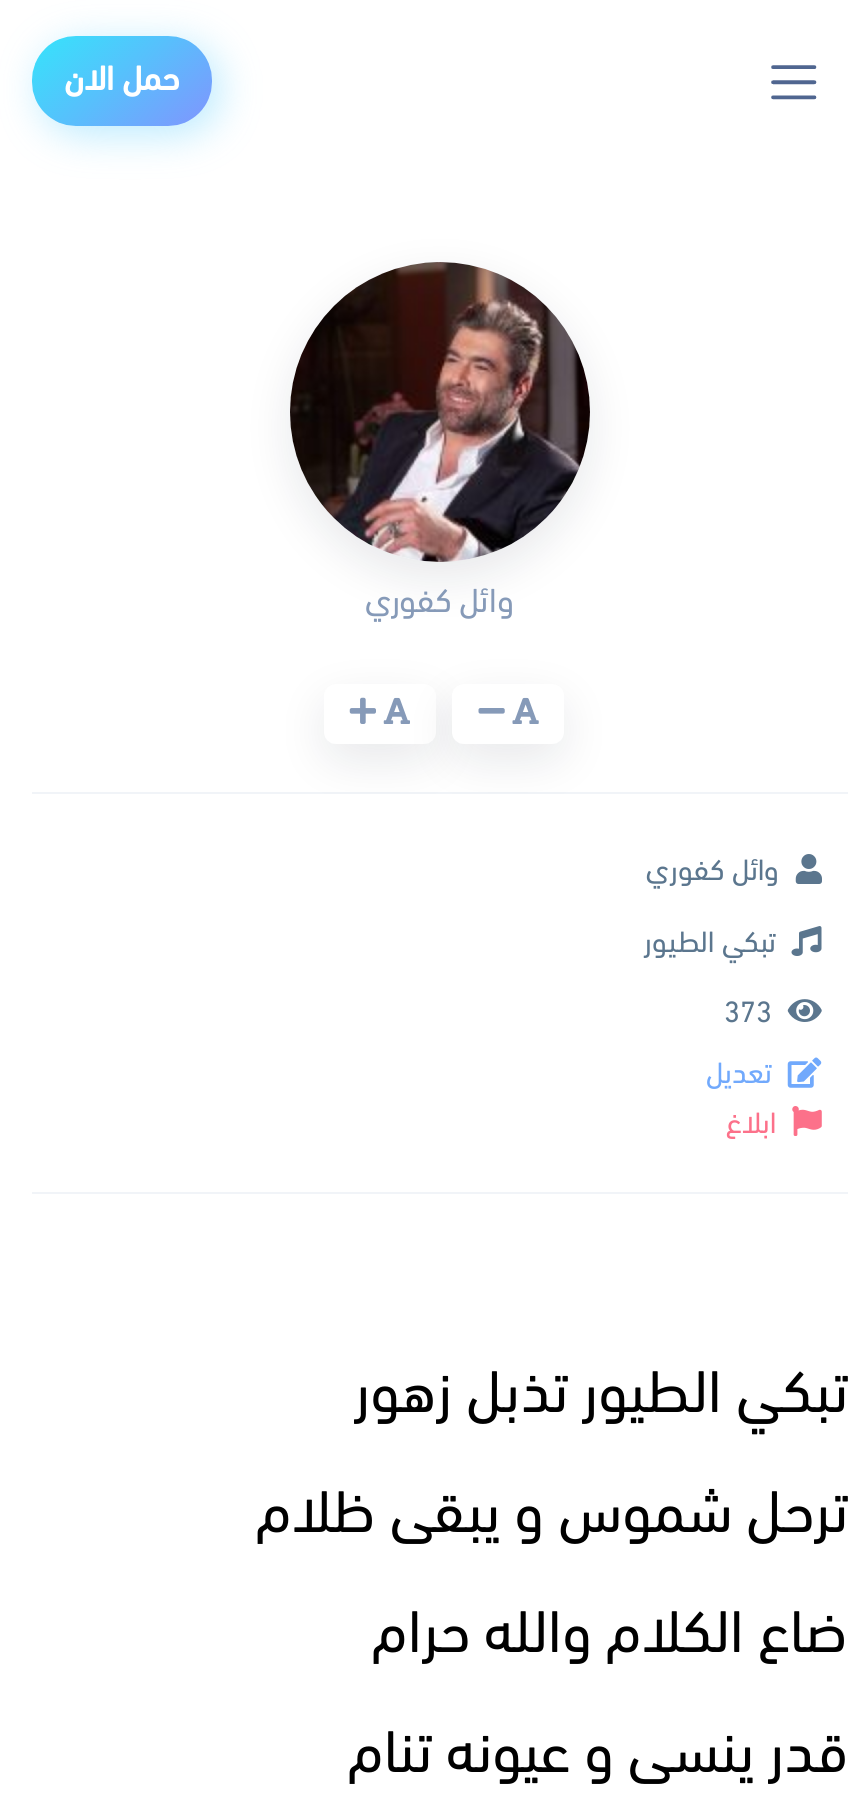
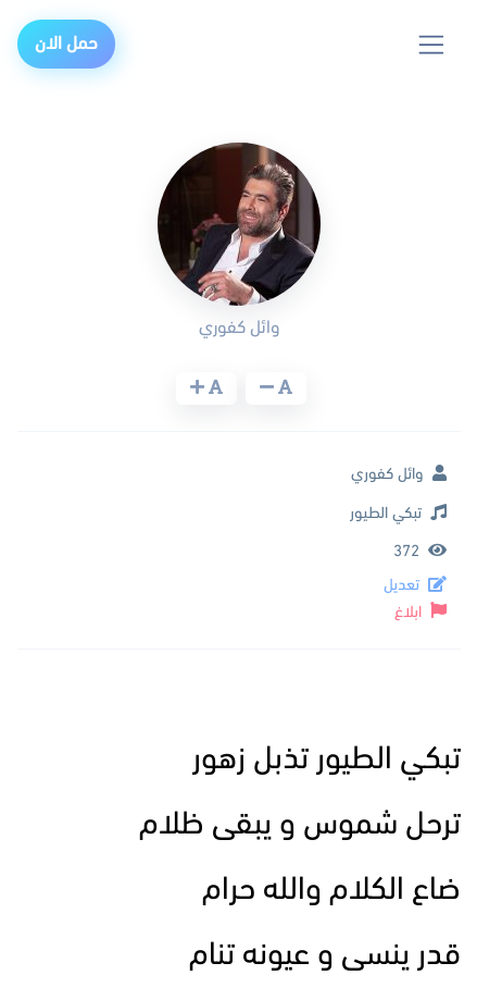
[724,1001,772,1031] 373 -> [393,544,419,561] 372

